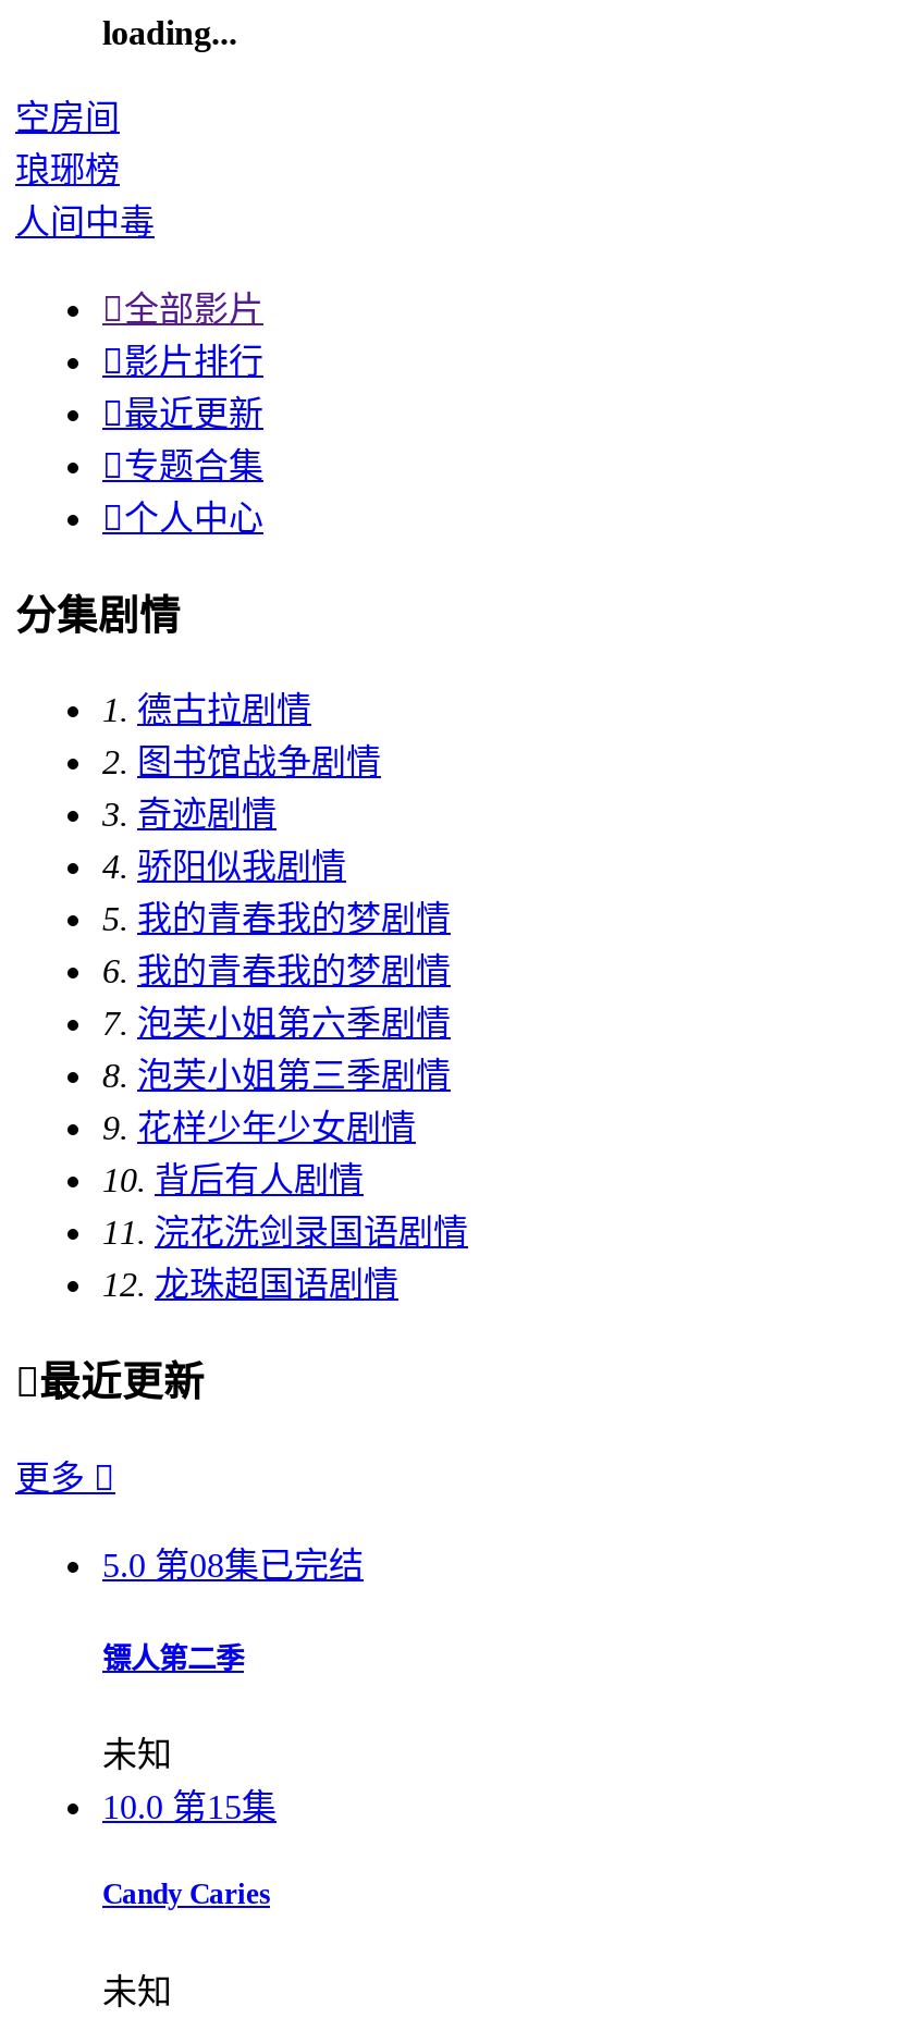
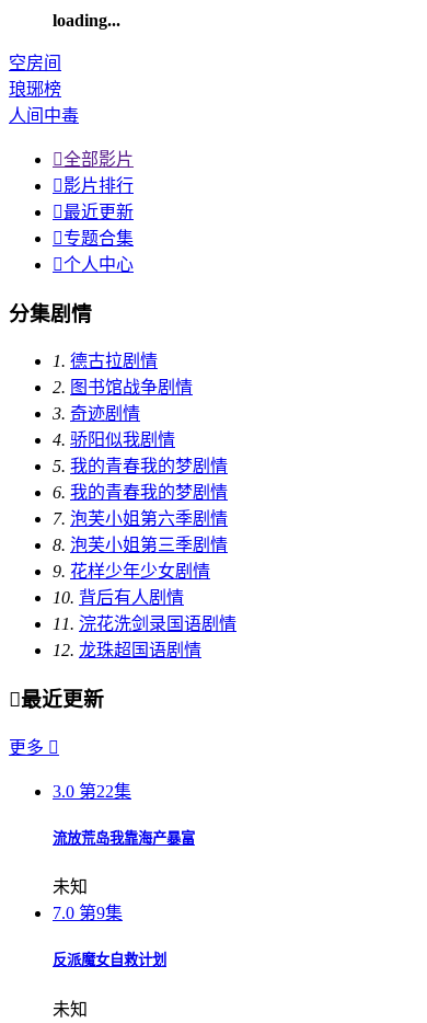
[102,1546,364,1583] 5.0 第08集已完结 -> [53,782,131,801] 3.0 第22集
[102,1642,244,1675] 镖人第二季 -> [53,830,195,847] 流放荒岛我靠海产暴富
[102,1789,277,1826] 10.0 第15集 -> [53,904,123,922] 7.0 第9集
[102,1878,270,1911] Candy Caries -> [53,952,166,969] 反派魔女自救计划

